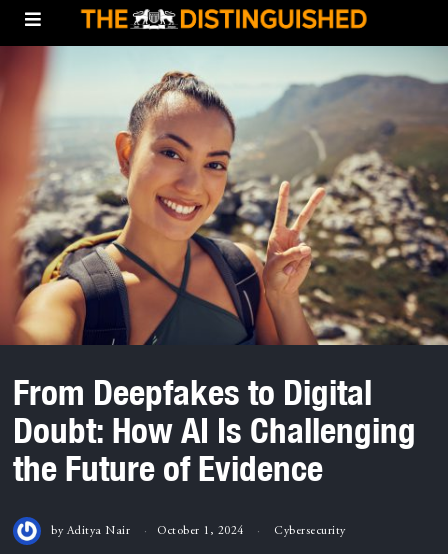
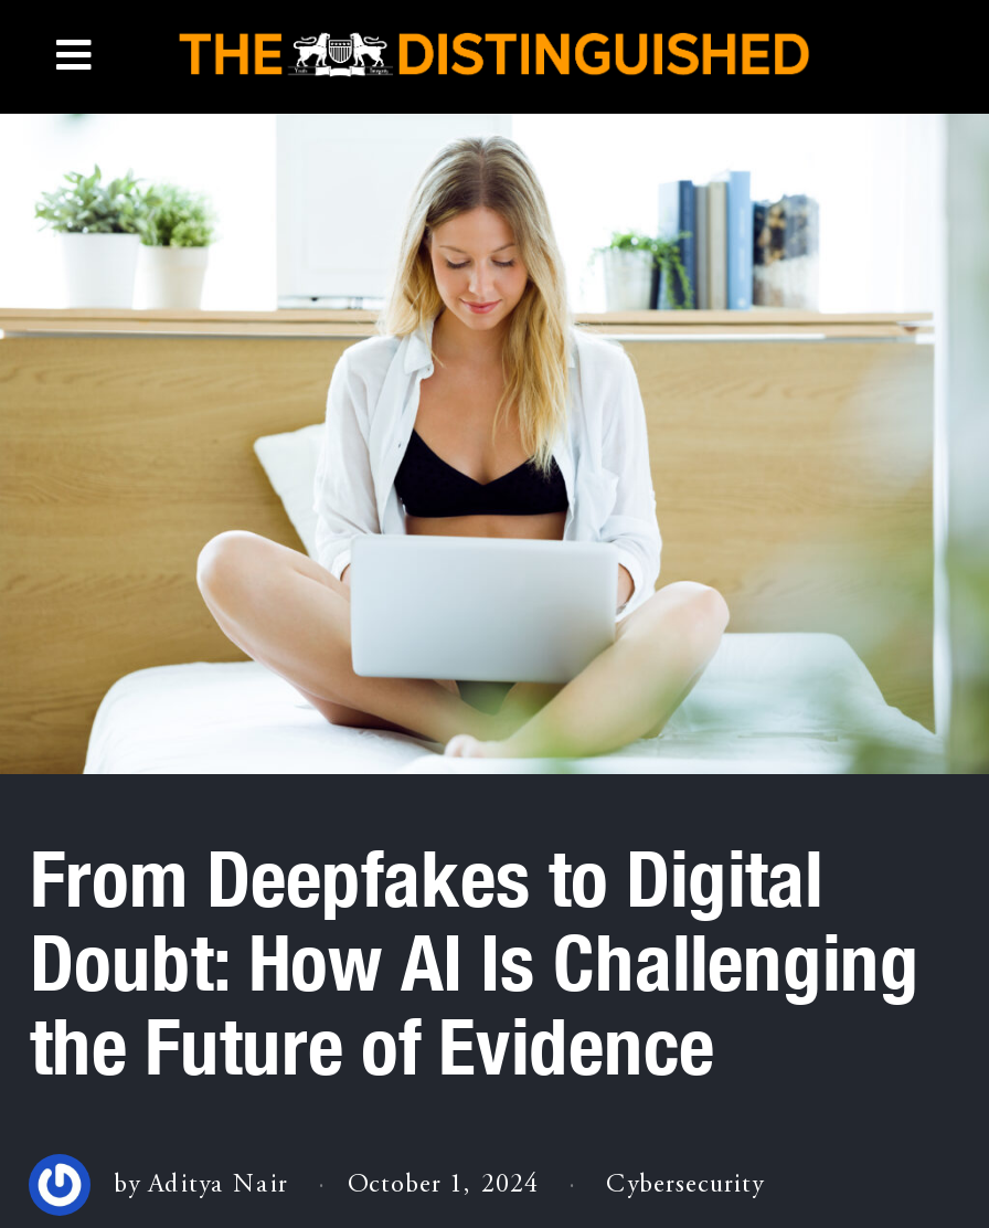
[3,45,445,346] [image] -> [7,112,982,776] [image]

